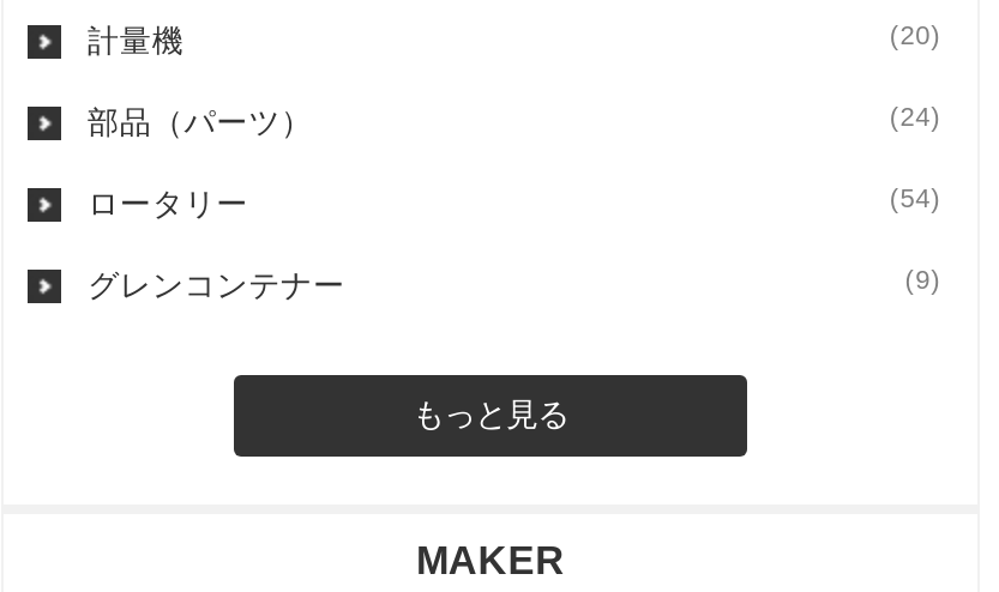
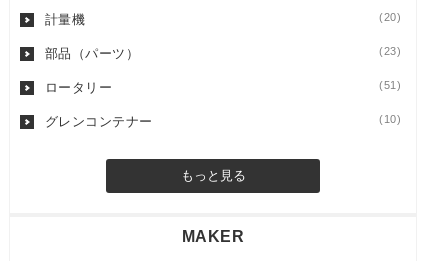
[889,102,941,131] (24) -> [379,45,401,57] (23)
[889,183,941,212] (54) -> [379,79,401,91] (51)
[905,265,941,294] (9) -> [379,113,401,125] (10)

